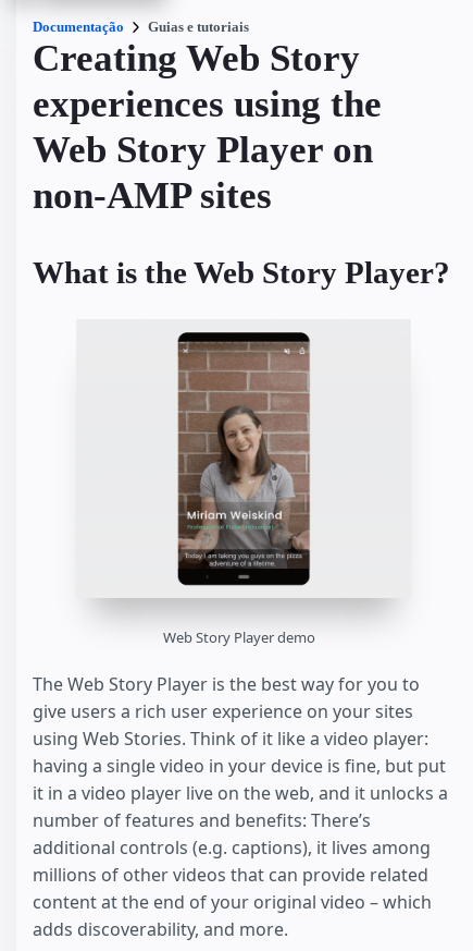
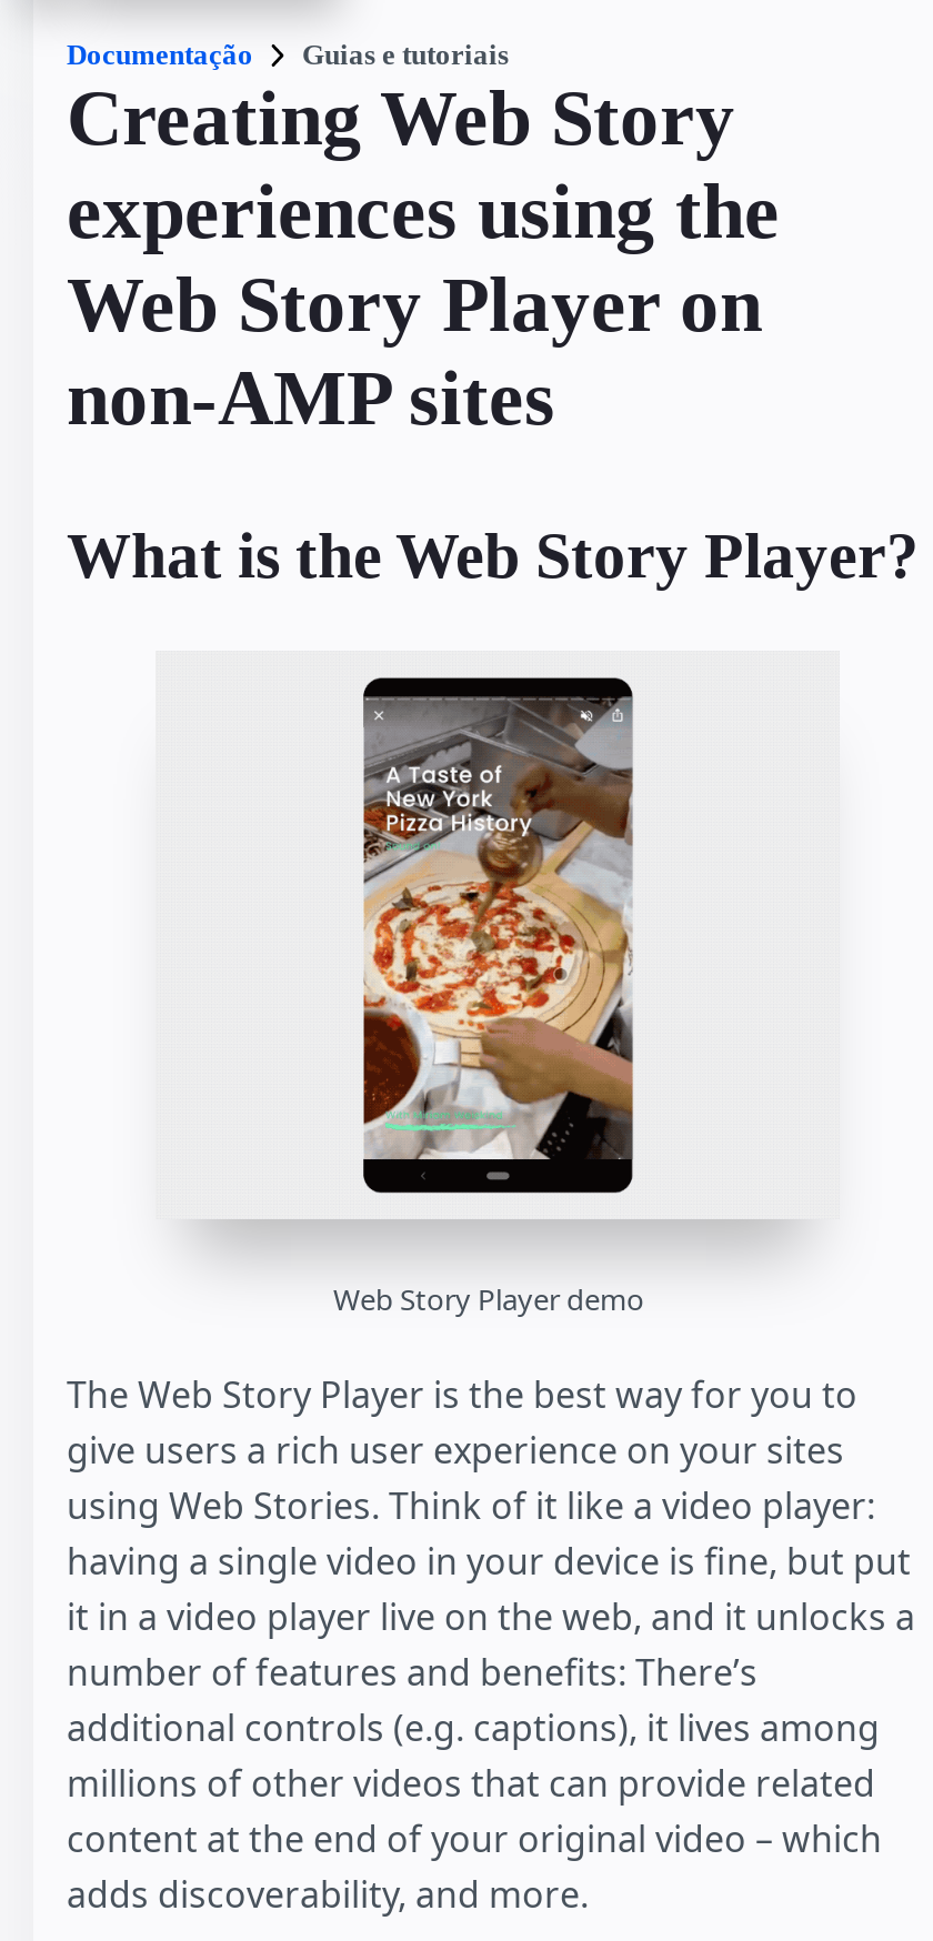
[177,342,310,569] [image] -> [362,700,633,1161] [image]

